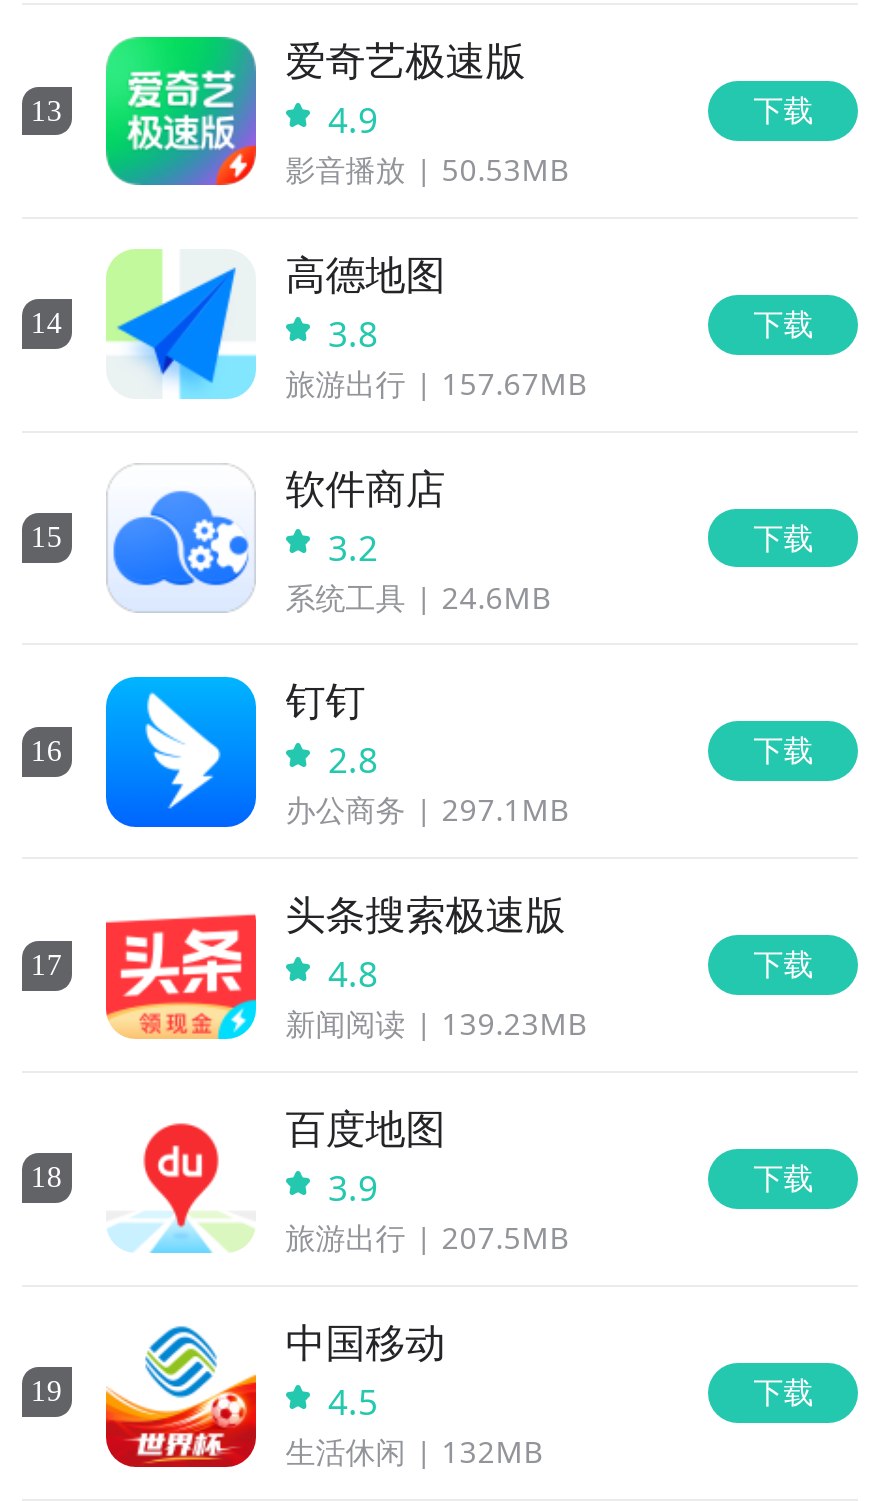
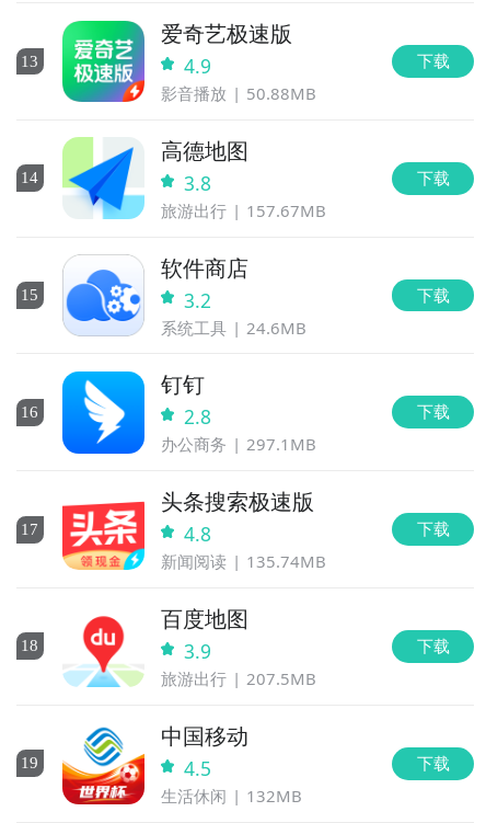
[286,149,569,189] 影音播放 50.53MB -> [161,82,316,104] 影音播放 50.88MB
[286,1003,587,1043] 新闻阅读 139.23MB -> [161,550,326,572] 新闻阅读 135.74MB

